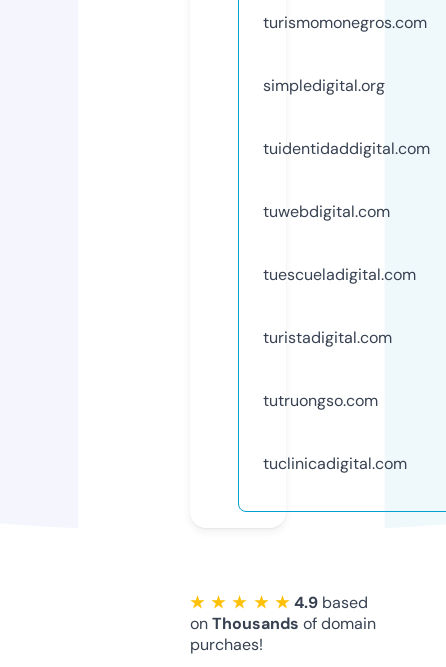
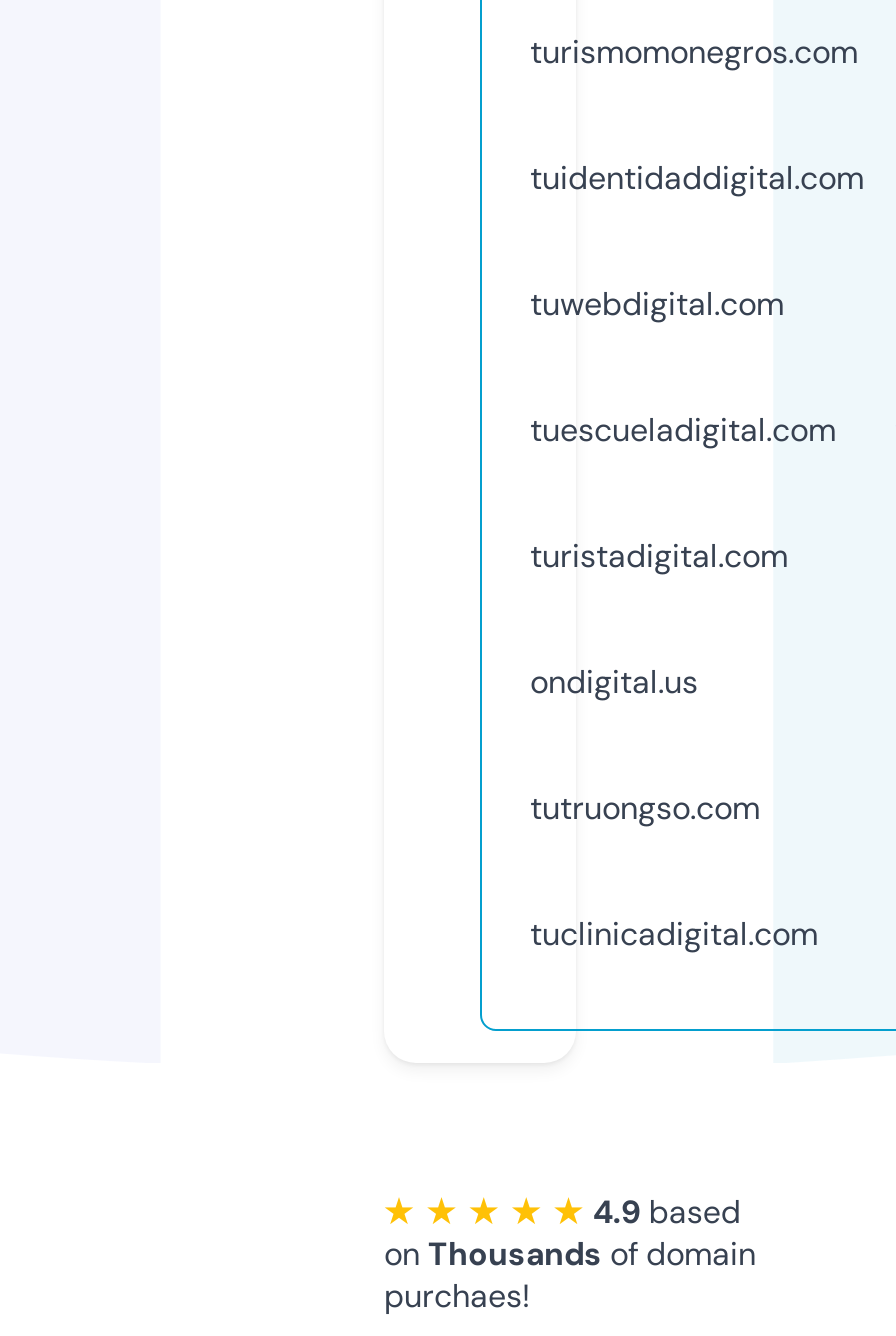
[263,75,385,96] simpledigital.org -> none
moved [263,138,430,348] -> [530,157,864,577]: tuidentidaddigital.com | tuwebdigital.com | tuescueladigital.com | turistadigital.com
none -> [530,661,698,703] ondigital.us

